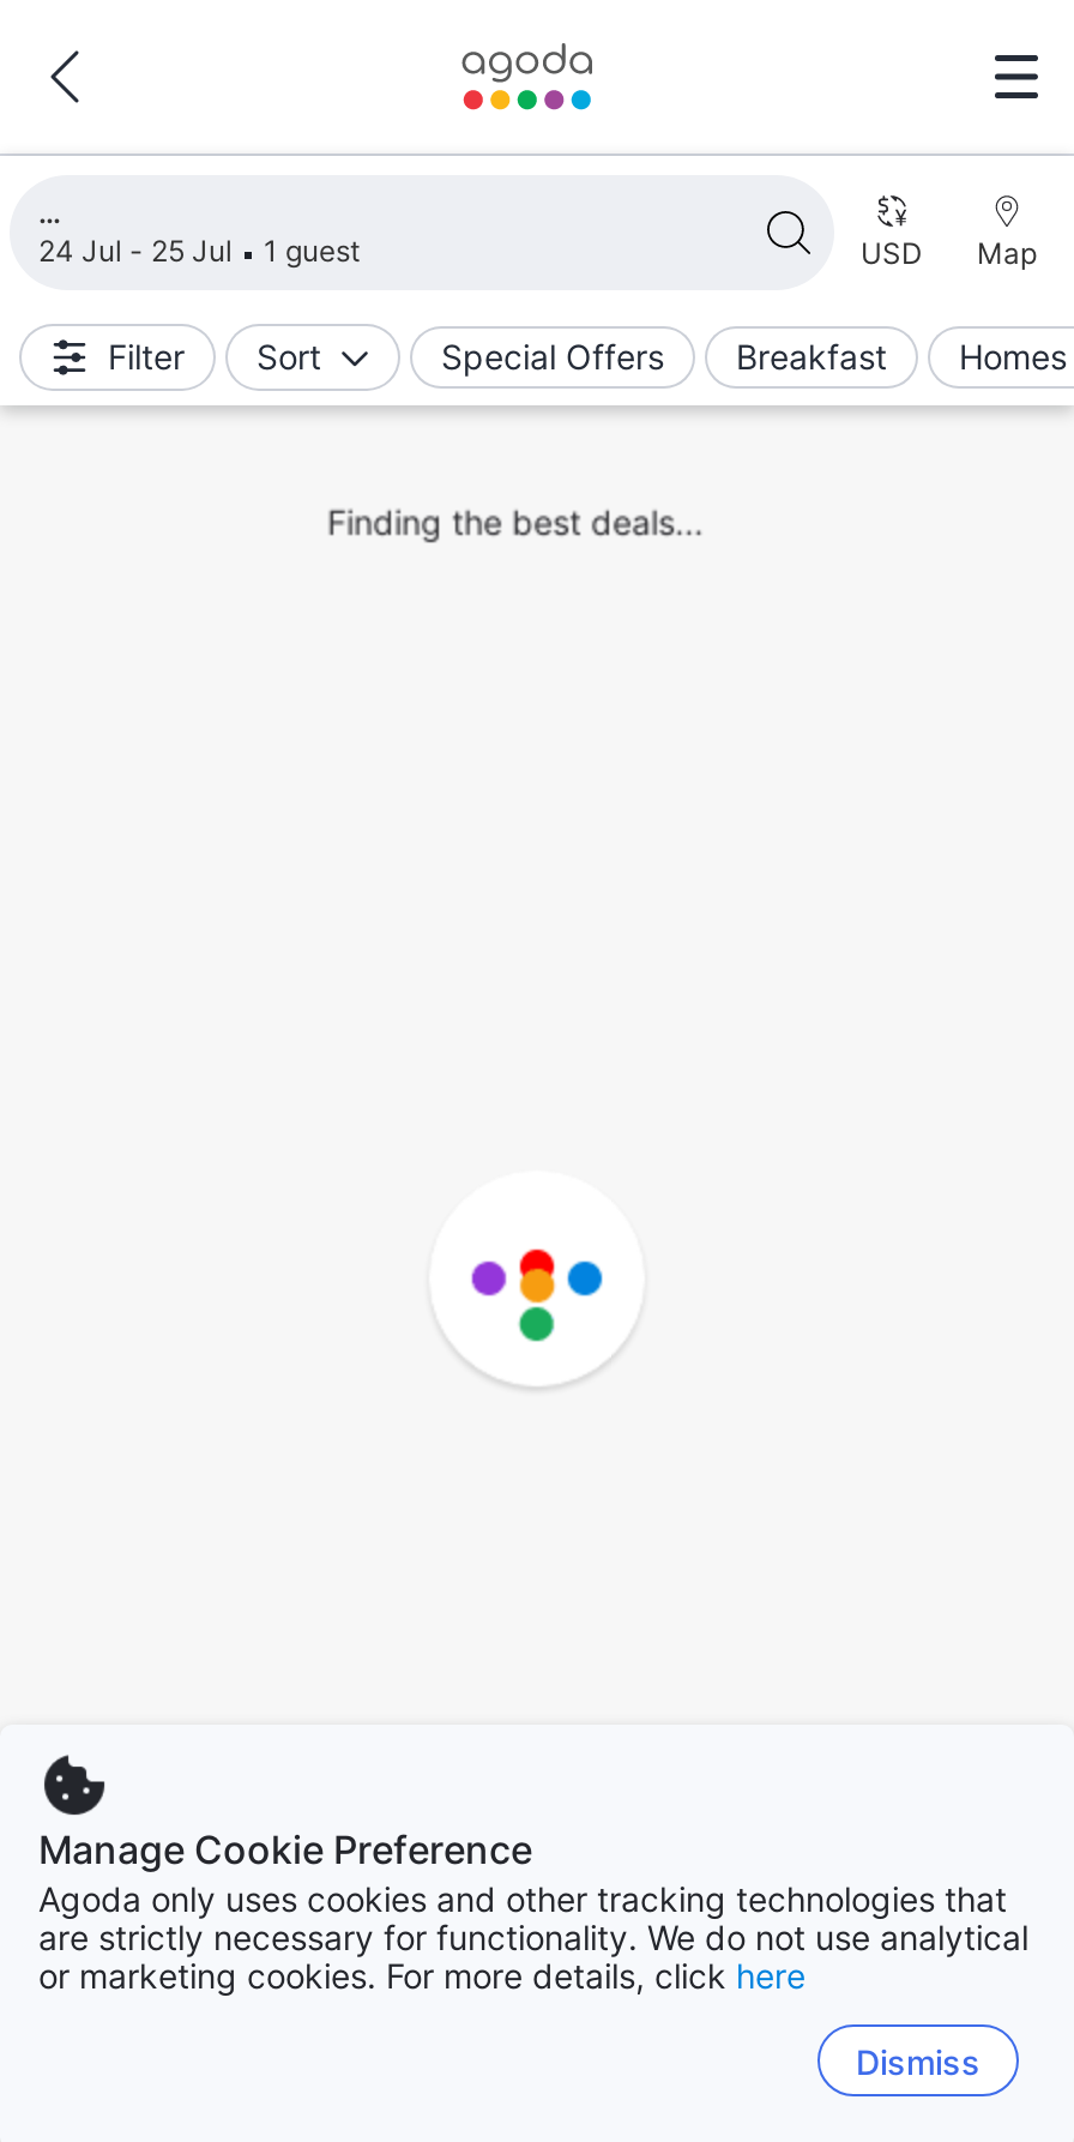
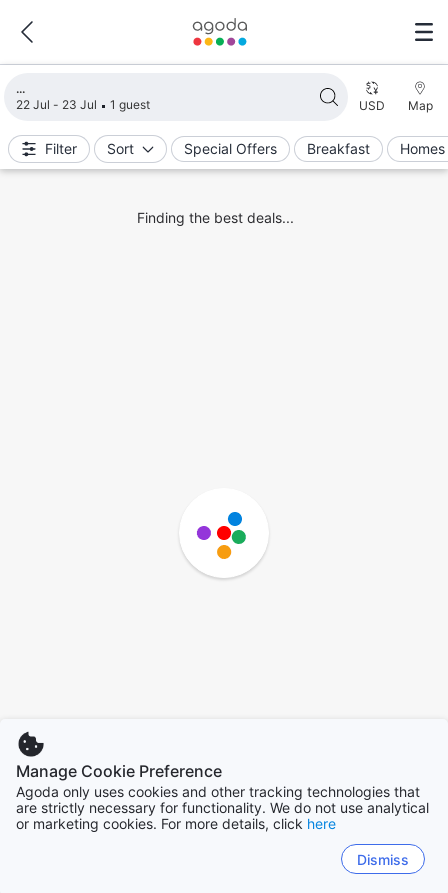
[38,233,360,269] 24 Jul - 25 Jul 1 guest -> [16,97,150,112] 22 Jul - 23 Jul 1 guest
[515,1228,607,1346] [image] -> [216,510,252,560] [image]

